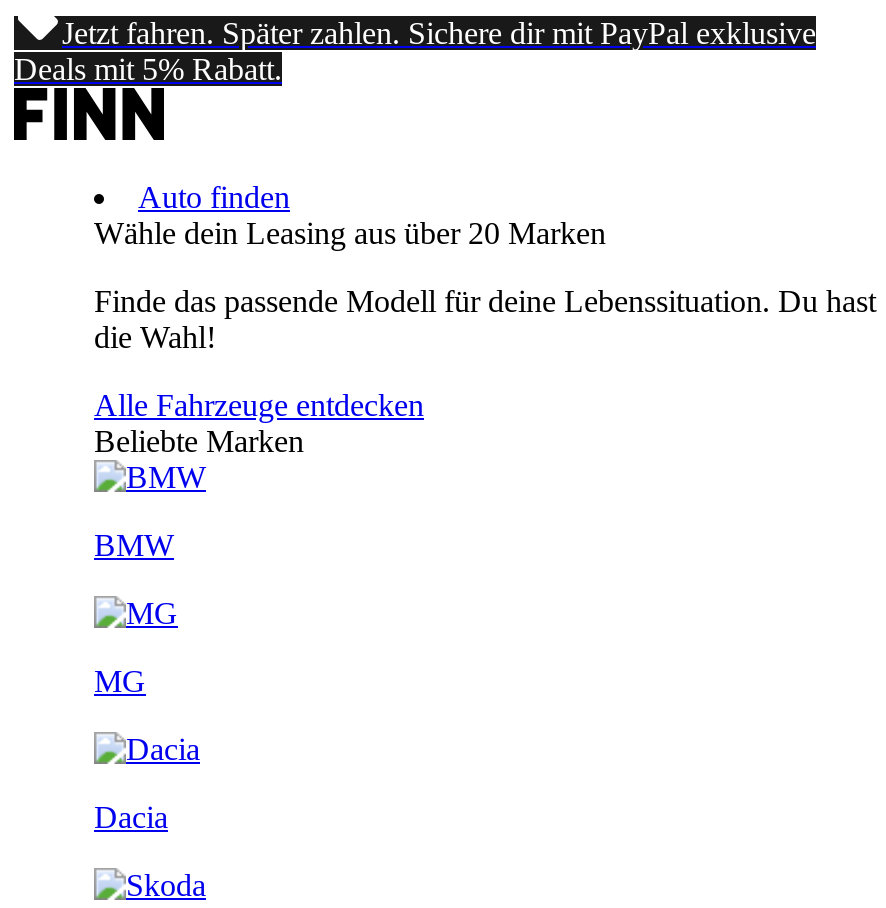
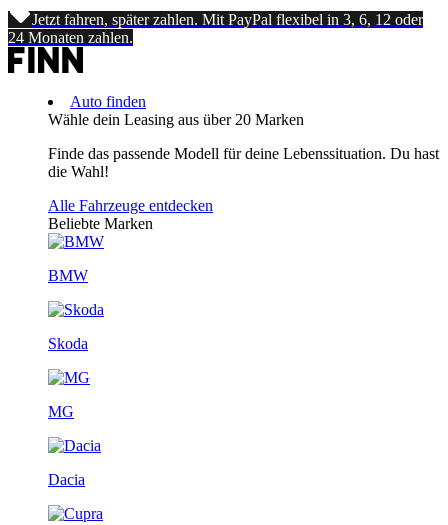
[14,16,816,86] Jetzt fahren. Später zahlen. Sichere dir mit PayPal exklusive | Deals mit 5% Rabatt. -> [8,11,423,46] Jetzt fahren, später zahlen. Mit PayPal flexibel in 3, 6, 12 oder | 24 Monaten zahlen.
none -> [48,335,88,352] Skoda

